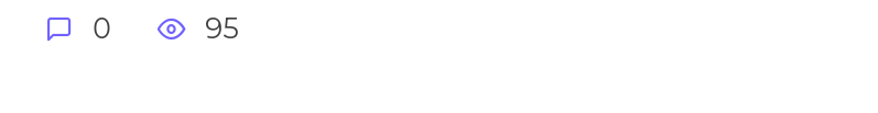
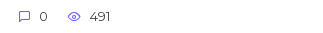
[205,12,238,45] 95 -> [90,9,110,24] 491

